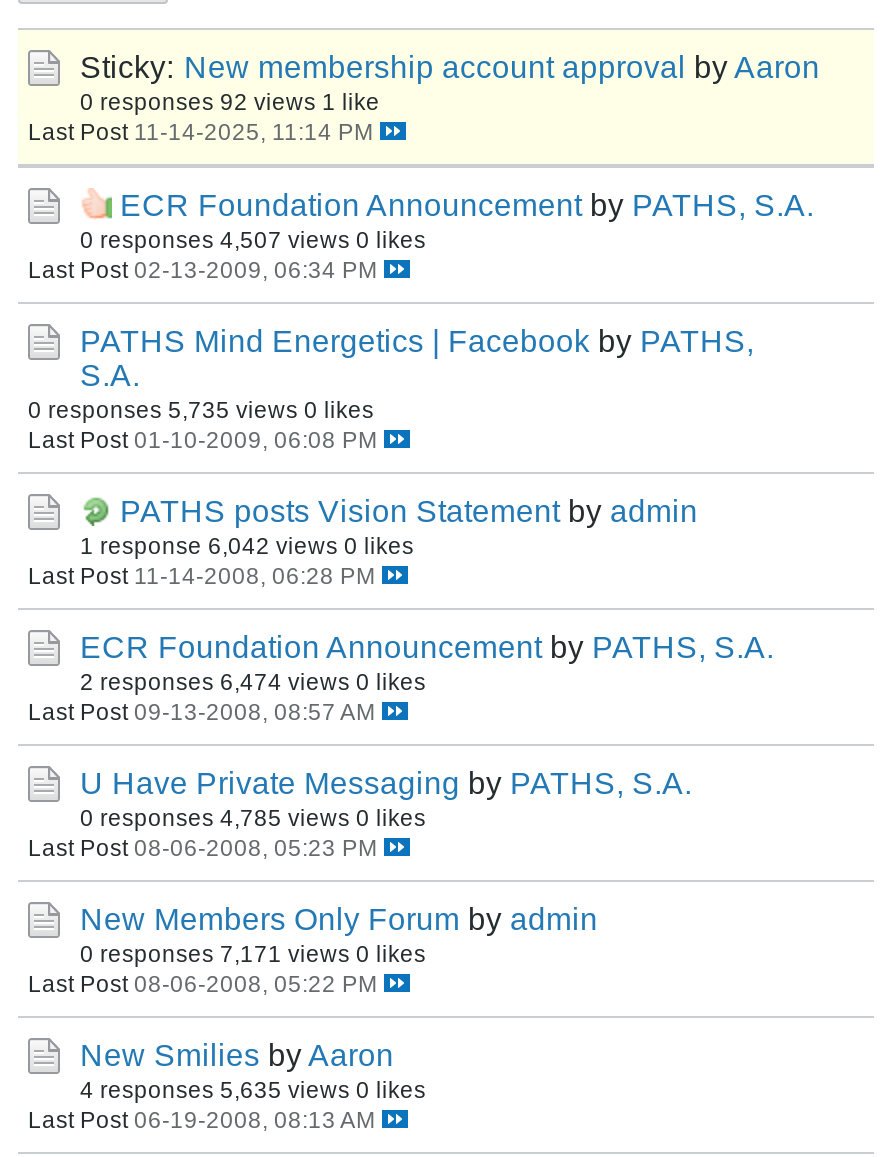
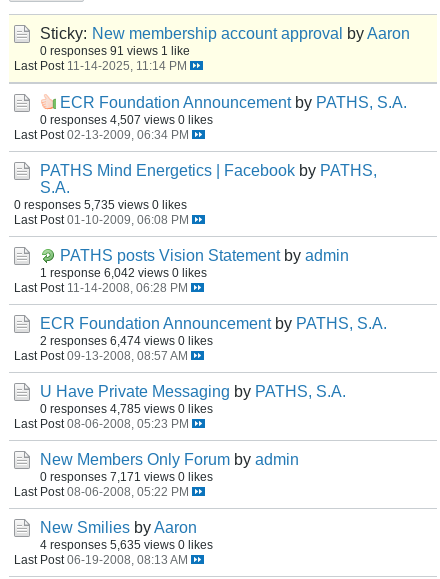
[80,88,380,114] 0 responses 92 views 1 like -> [40,44,190,57] 0 responses 91 views 1 like

